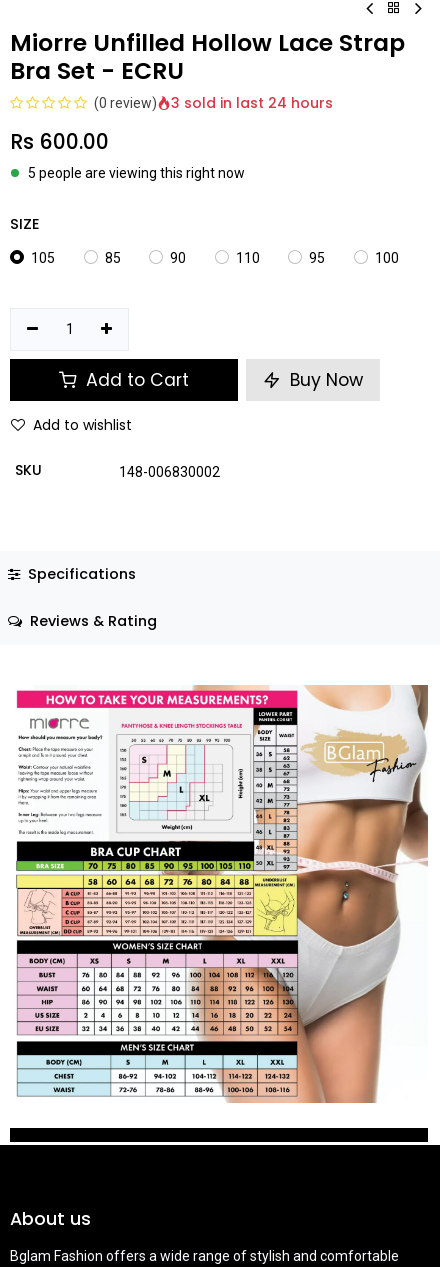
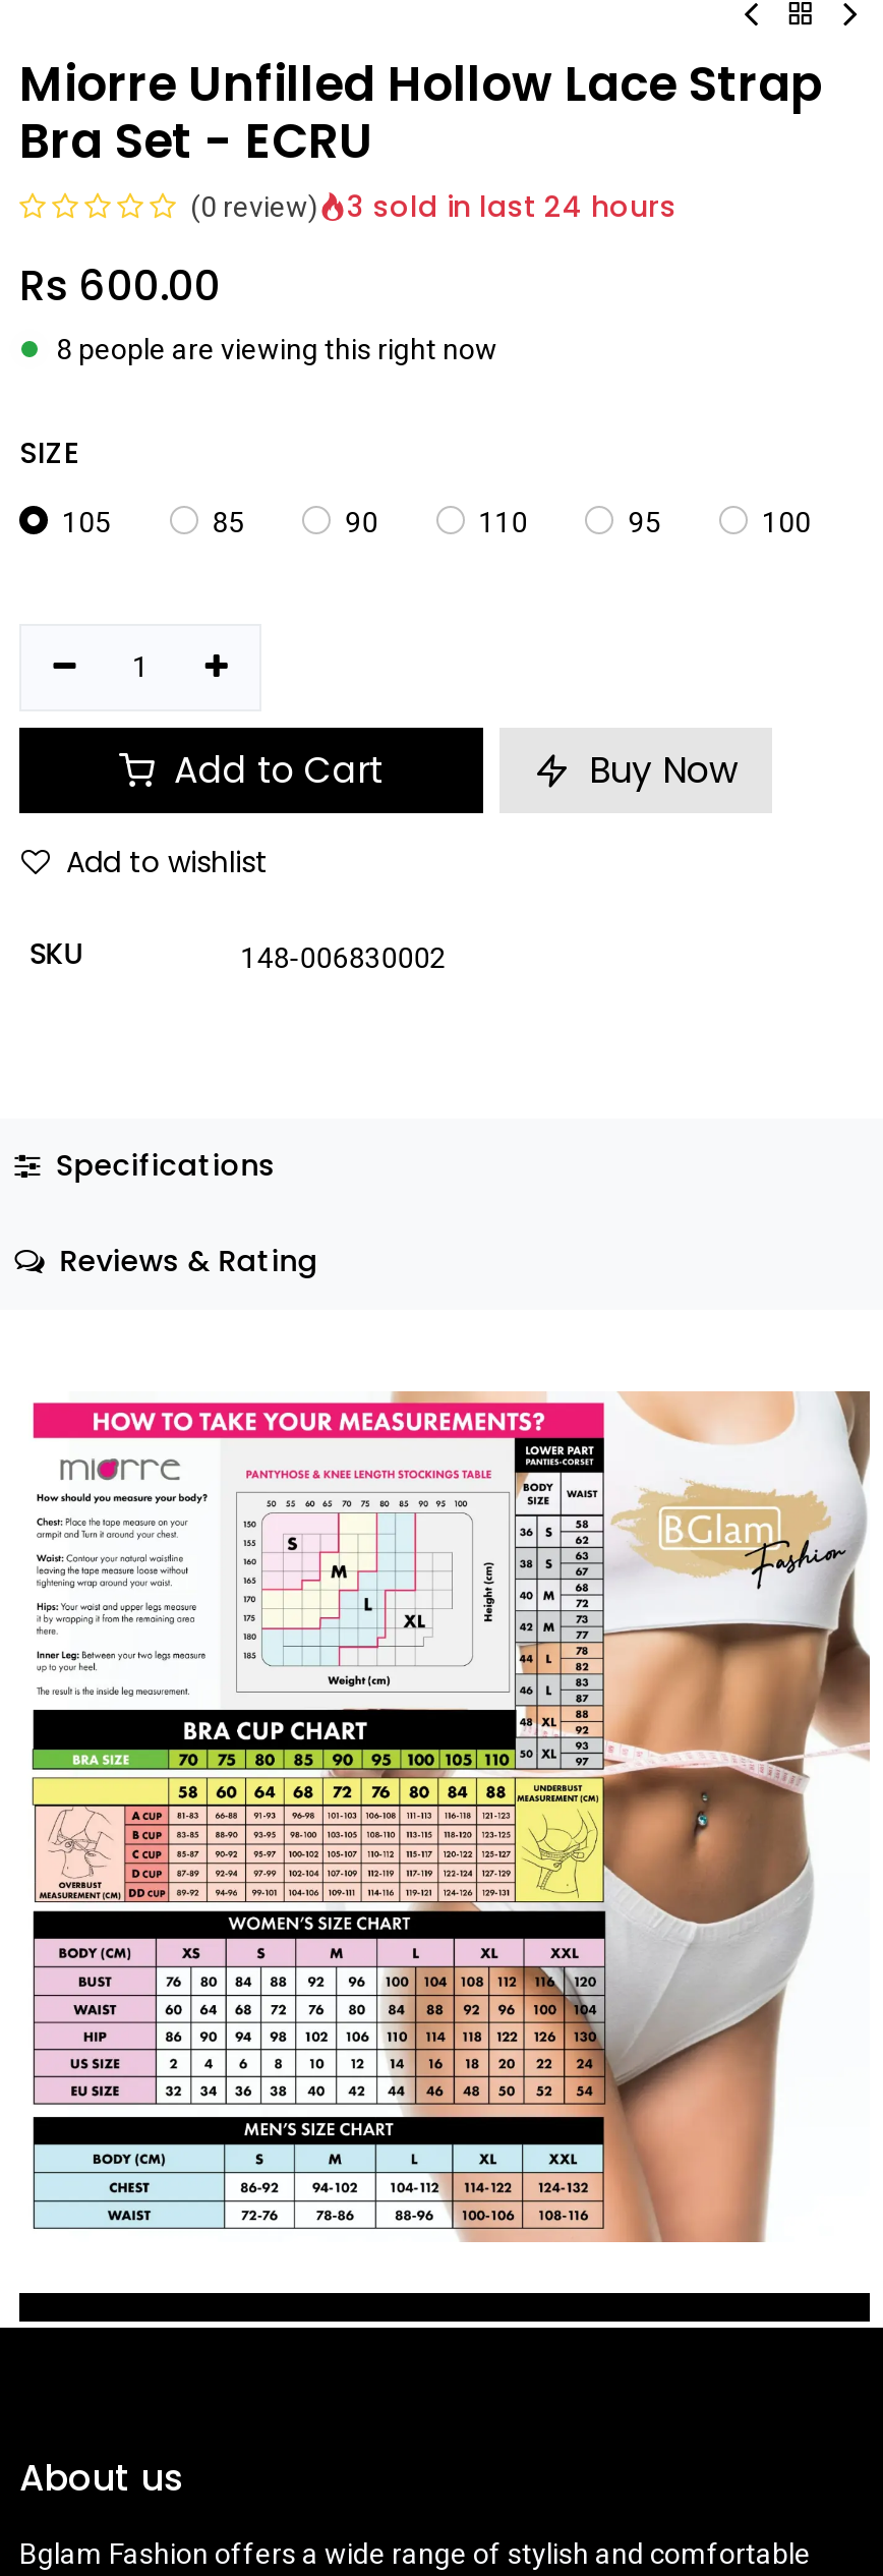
[28,165,245,181] 5 people are viewing this right now -> [56,332,497,365] 8 people are viewing this right now

